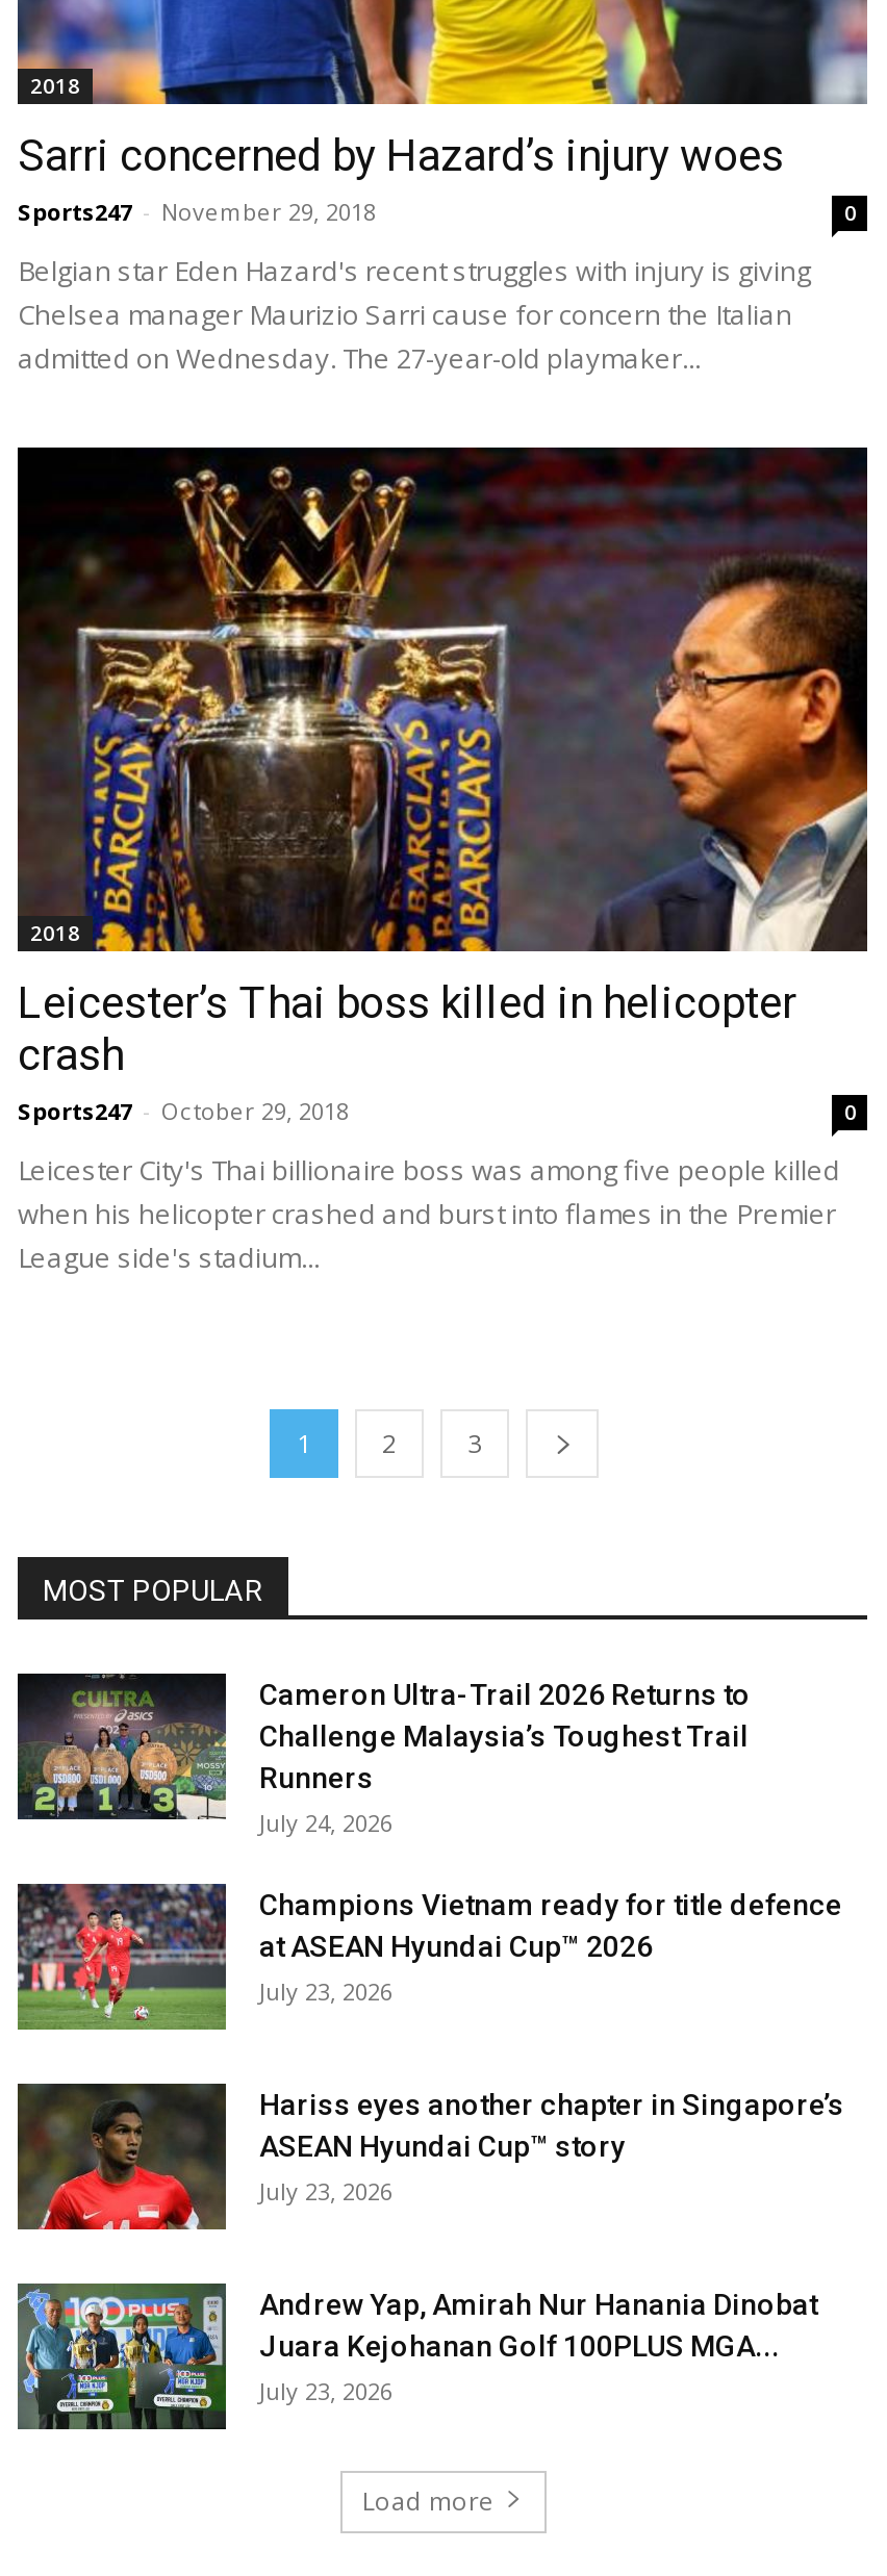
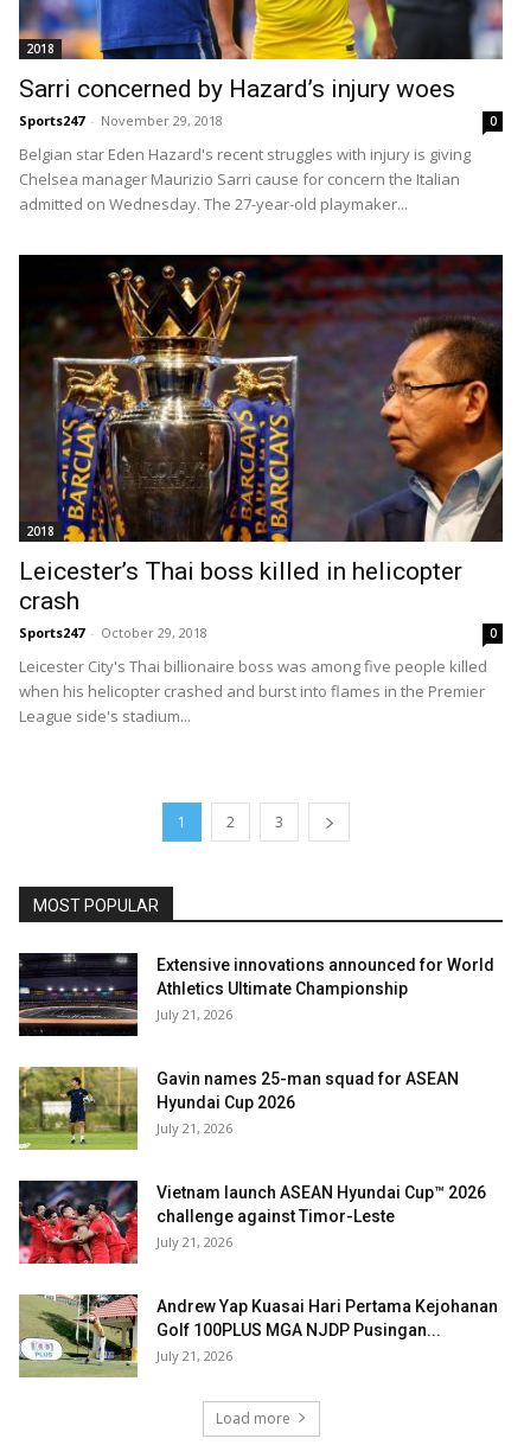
[20,1676,751,1837] [image] | Cameron Ultra-Trail 2026 Returns to | Challenge Malaysia’s Toughest Trail | Runners | July 24, 2026 -> [18,953,494,1037] [image] | Extensive innovations announced for World | Athletics Ultimate Championship | July 21, 2026
[18,1882,842,2030] [image] | Champions Vietnam ready for title defence | at ASEAN Hyundai Cup™ 2026 | July 23, 2026 -> [18,1066,459,1150] [image] | Gavin names 25-man squad for ASEAN | Hyundai Cup 2026 | July 21, 2026
[16,2084,844,2231] [image] | Hariss eyes another chapter in Singapore’s | ASEAN Hyundai Cup™ story | July 23, 2026 -> [18,1181,486,1265] [image] | Vietnam launch ASEAN Hyundai Cup™ 2026 | challenge against Timor-Leste | July 21, 2026
[18,2281,817,2431] [image] | Andrew Yap, Amirah Nur Hanania Dinobat | Juara Kejohanan Golf 100PLUS MGA... | July 23, 2026 -> [19,1294,498,1377] [image] | Andrew Yap Kuasai Hari Pertama Kejohanan | Golf 100PLUS MGA NJDP Pusingan... | July 21, 2026

